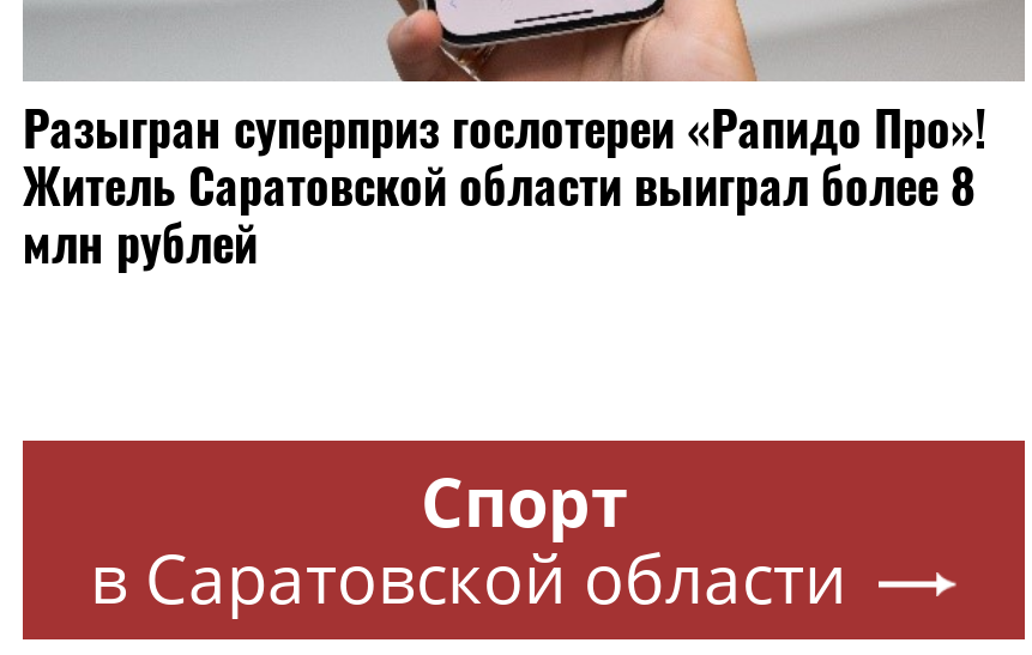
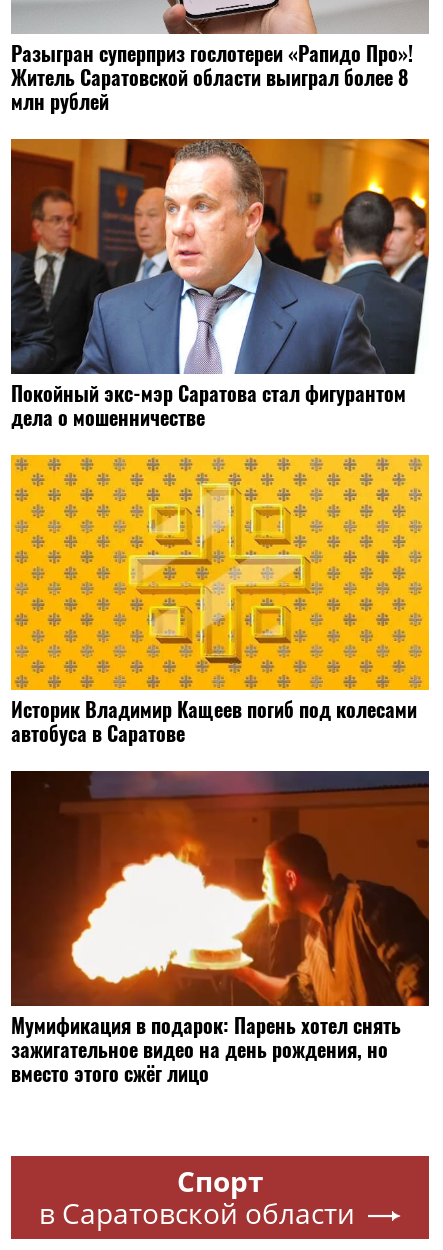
none -> [10,138,430,432] [image] | Покойный экс-мэр Саратова стал фигурантом | дела о мошенничестве
none -> [10,454,430,748] [image] | Историк Владимир Кащеев погиб под колесами | автобуса в Саратове
none -> [11,770,429,1088] [image] | Мумификация в подарок: Парень хотел снять | зажигательное видео на день рождения, но | вместо этого сжёг лицо

